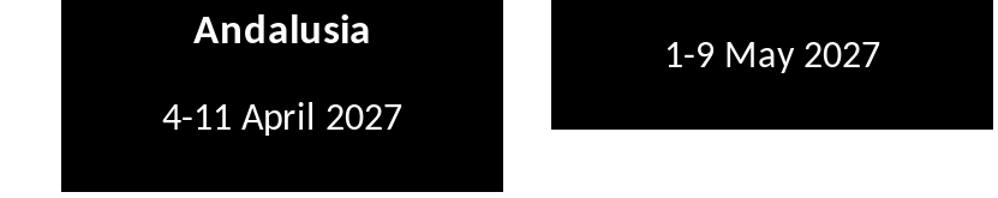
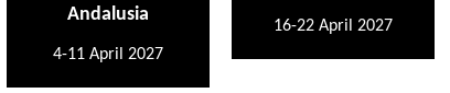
[664,38,880,76] 1-9 May 2027 -> [274,17,393,35] 16-22 April 2027

